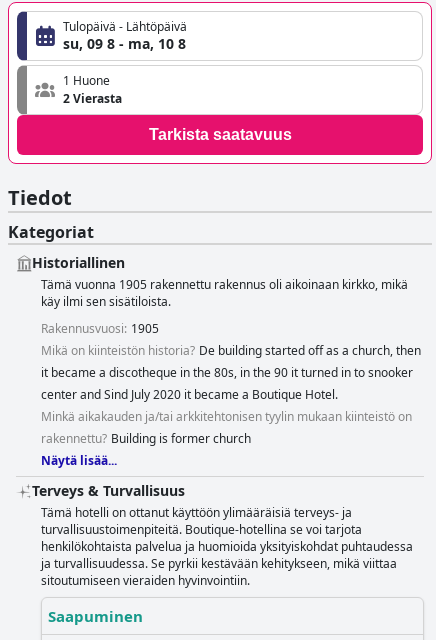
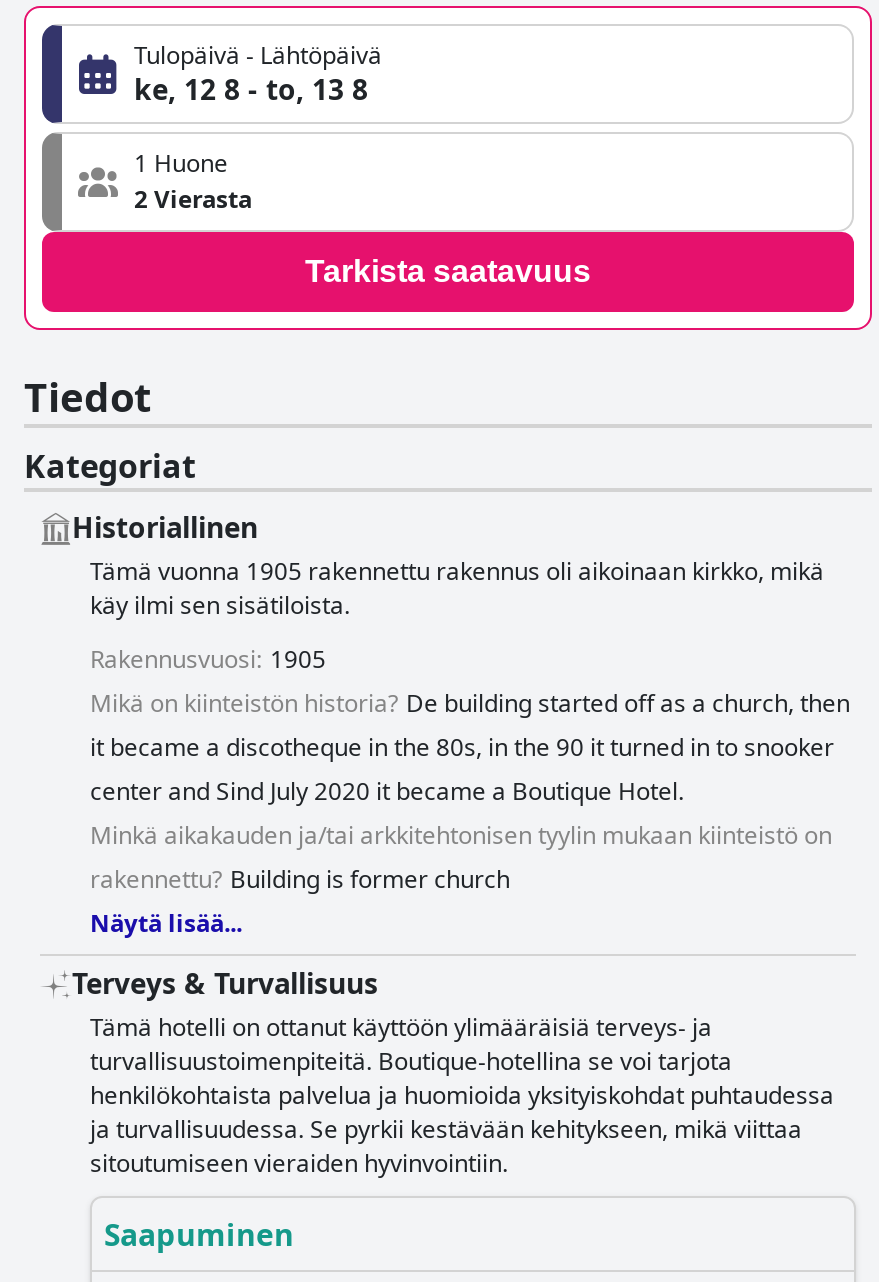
[63,34,186,53] su, 09 8 - ma, 10 8 -> [134,70,368,108] ke, 12 8 - to, 13 8

